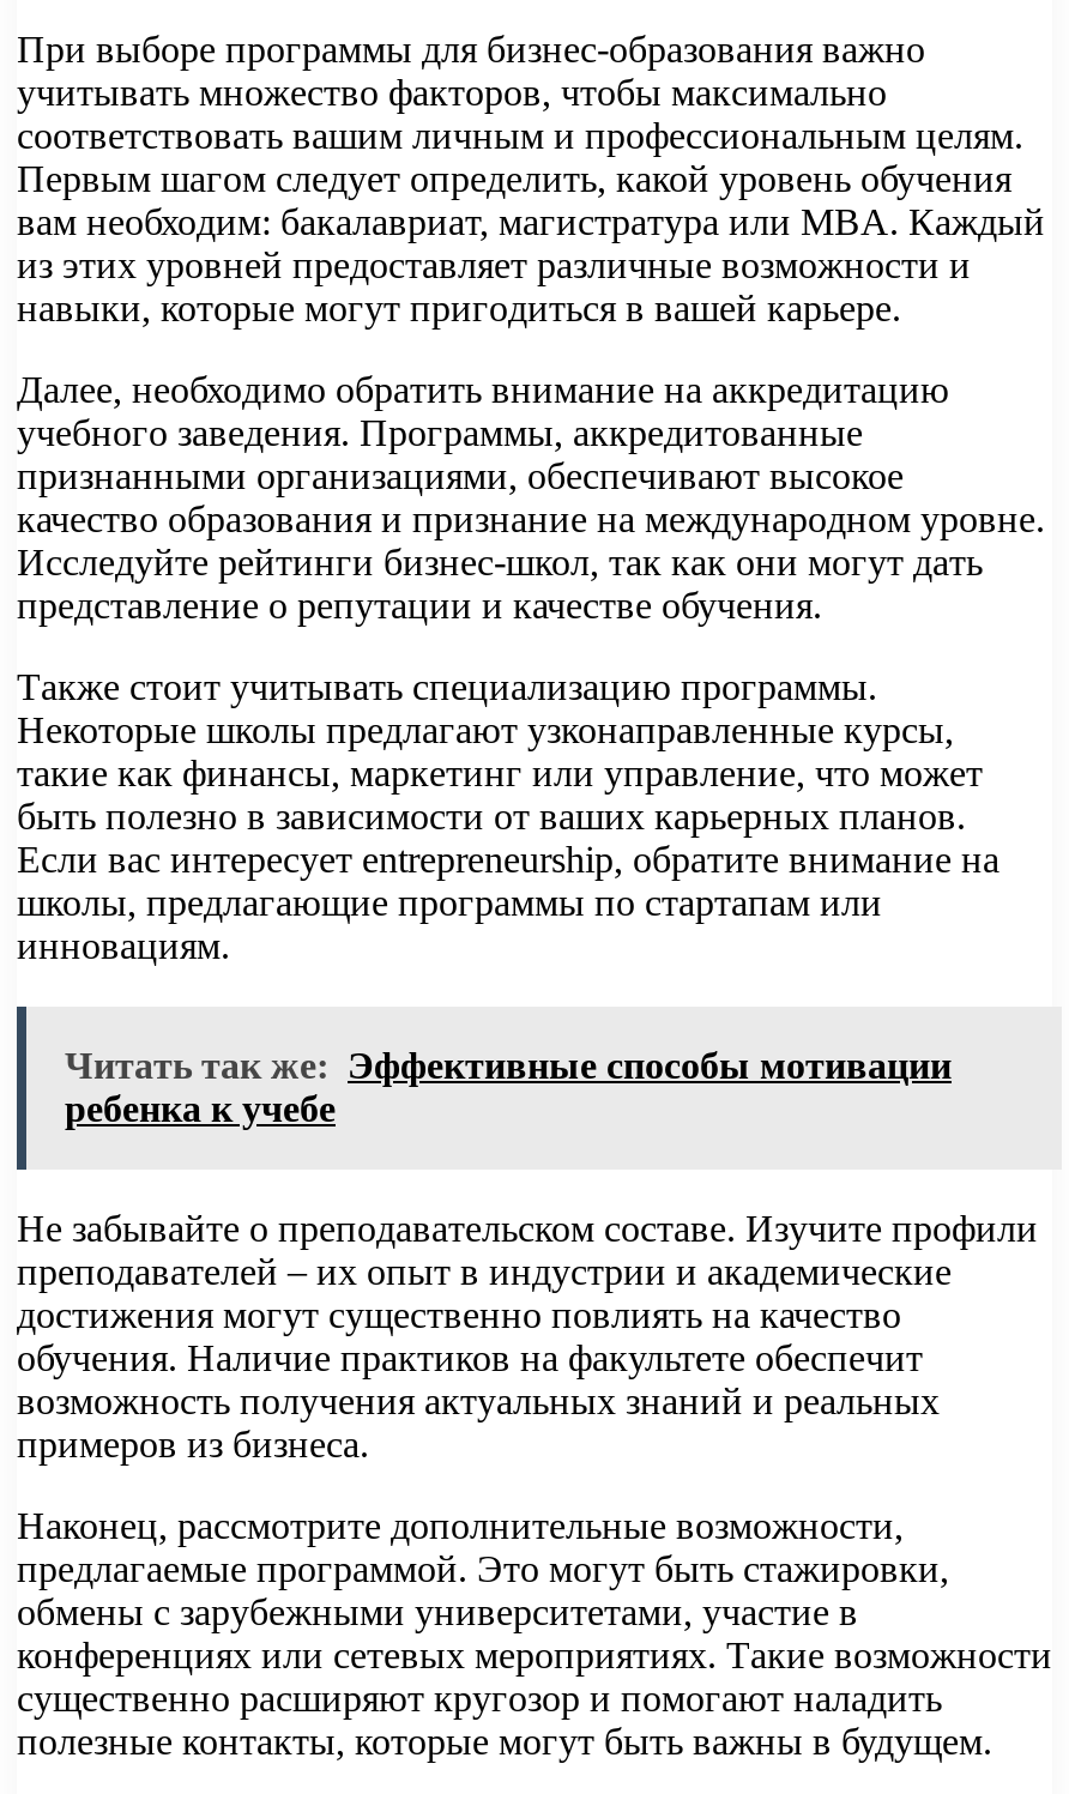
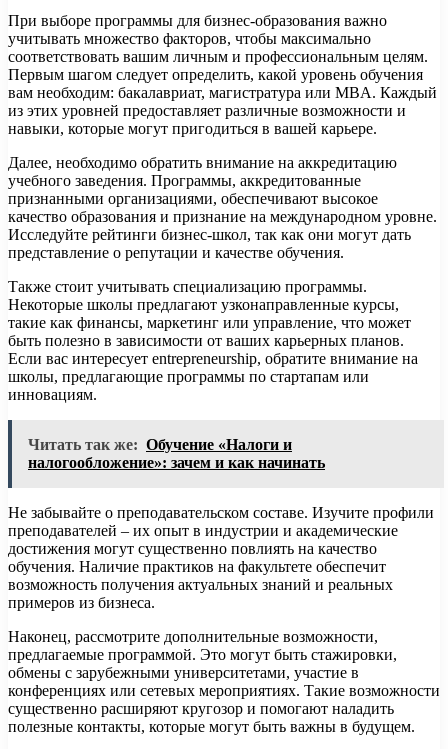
[65,1044,952,1128] Читать так же: Эффективные способы мотивации | ребенка к учебе -> [28,436,325,471] Читать так же: Обучение «Налоги и | налогообложение»: зачем и как начинать

